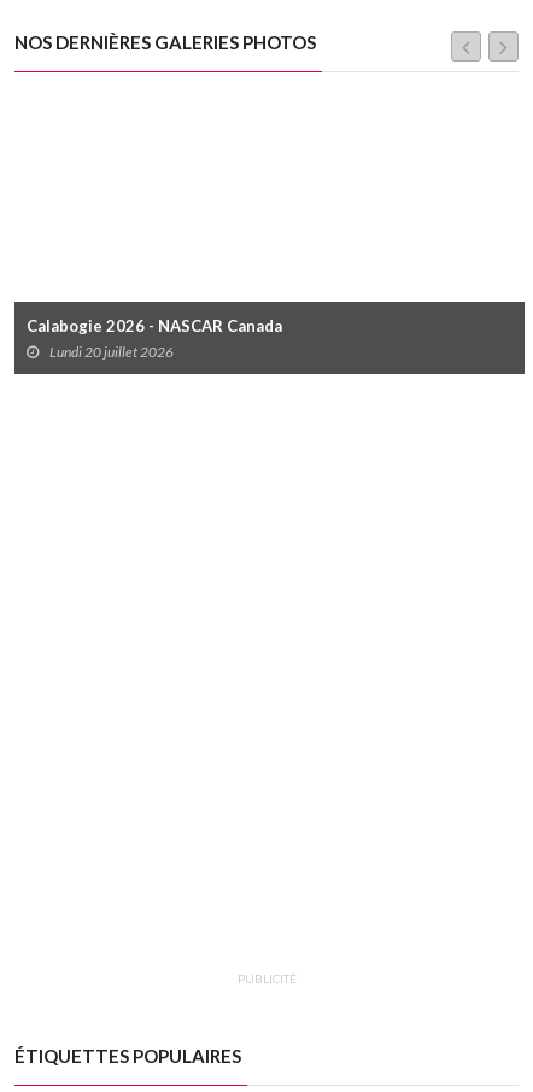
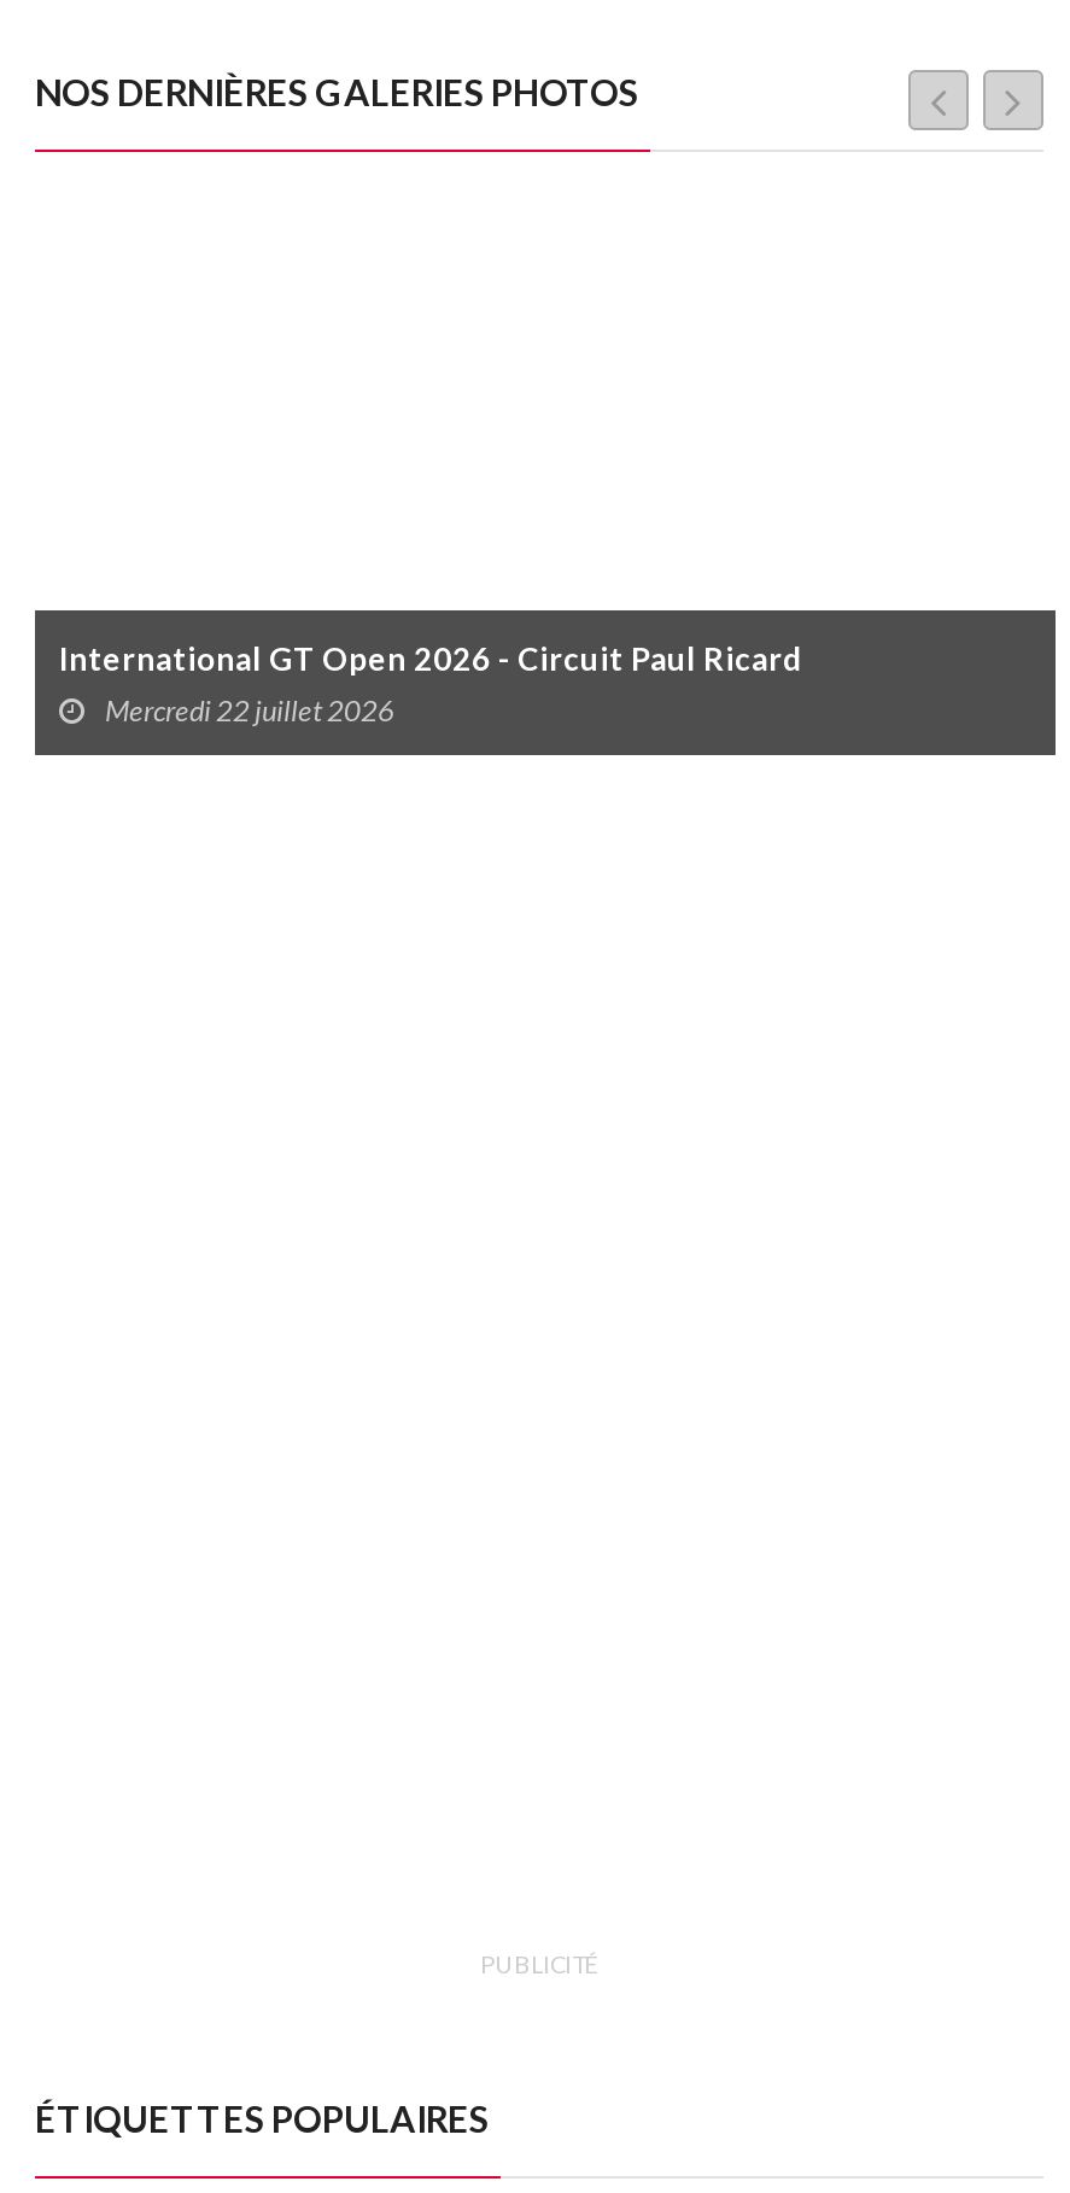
[27,317,282,361] Calabogie 2026 - NASCAR Canada | Lundi 20 juillet 2026 -> [59,641,802,730] International GT Open 2026 - Circuit Paul Ricard | Mercredi 22 juillet 2026

